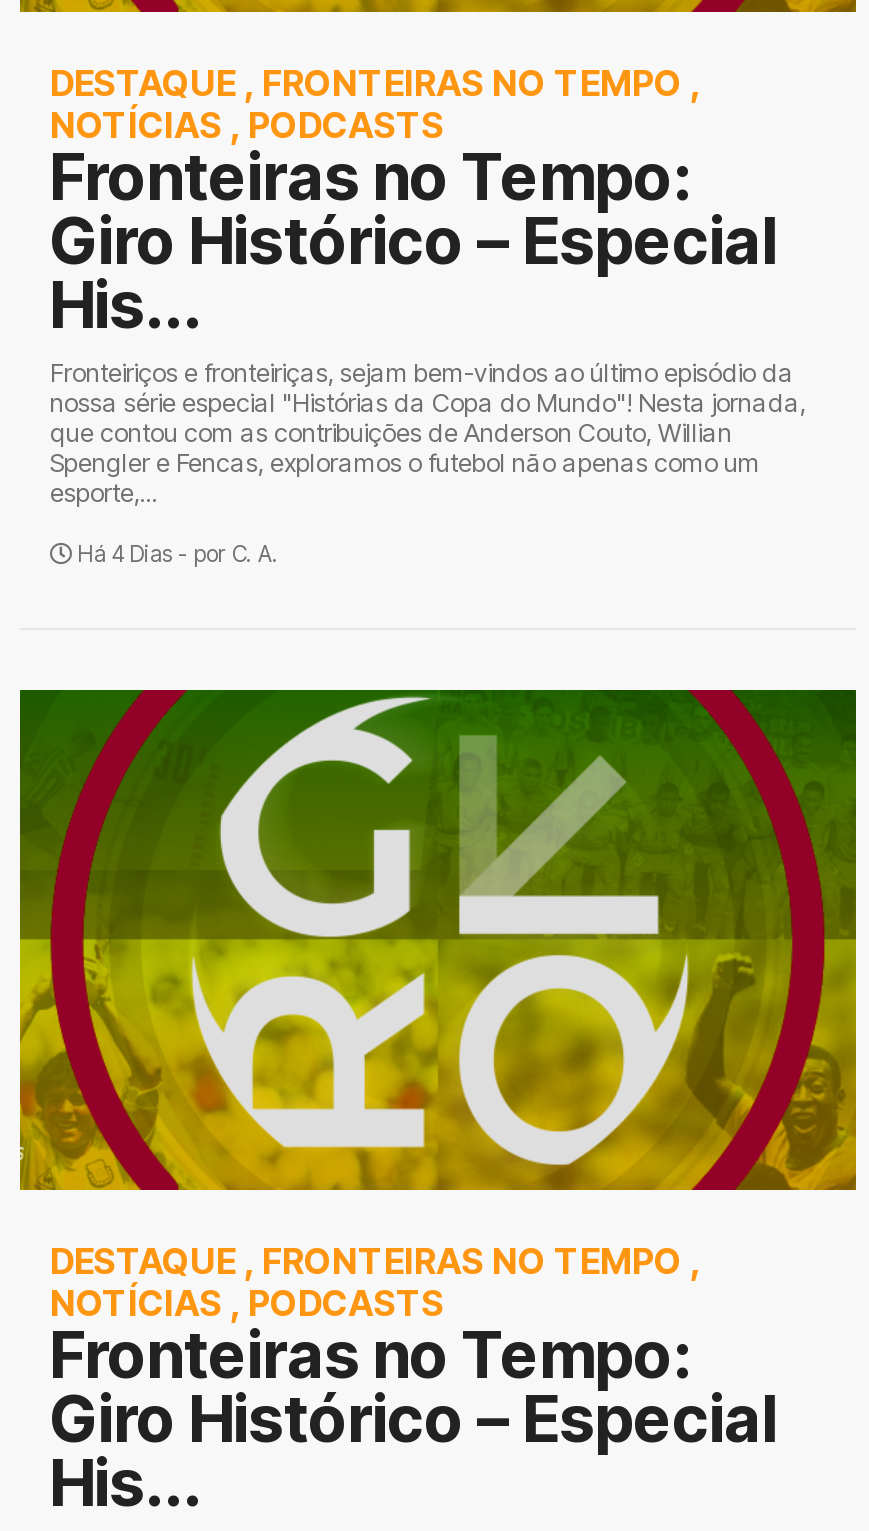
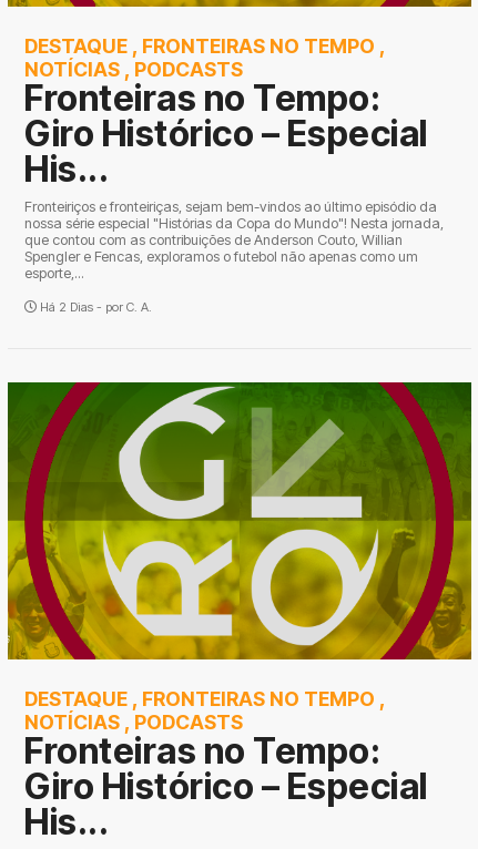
[72,540,278,568] Há 4 Dias - por C. A. -> [37,299,152,315] Há 2 Dias - por C. A.

